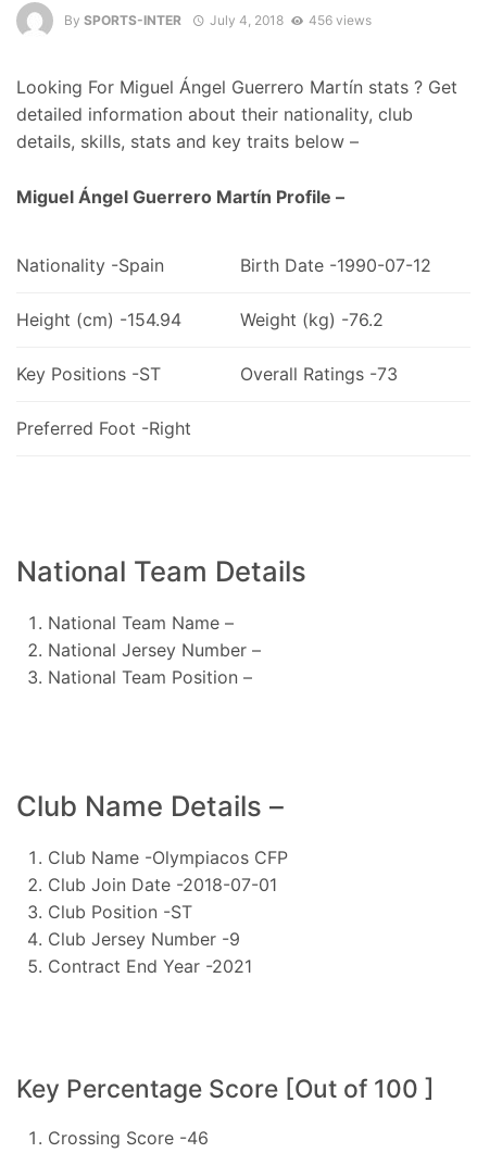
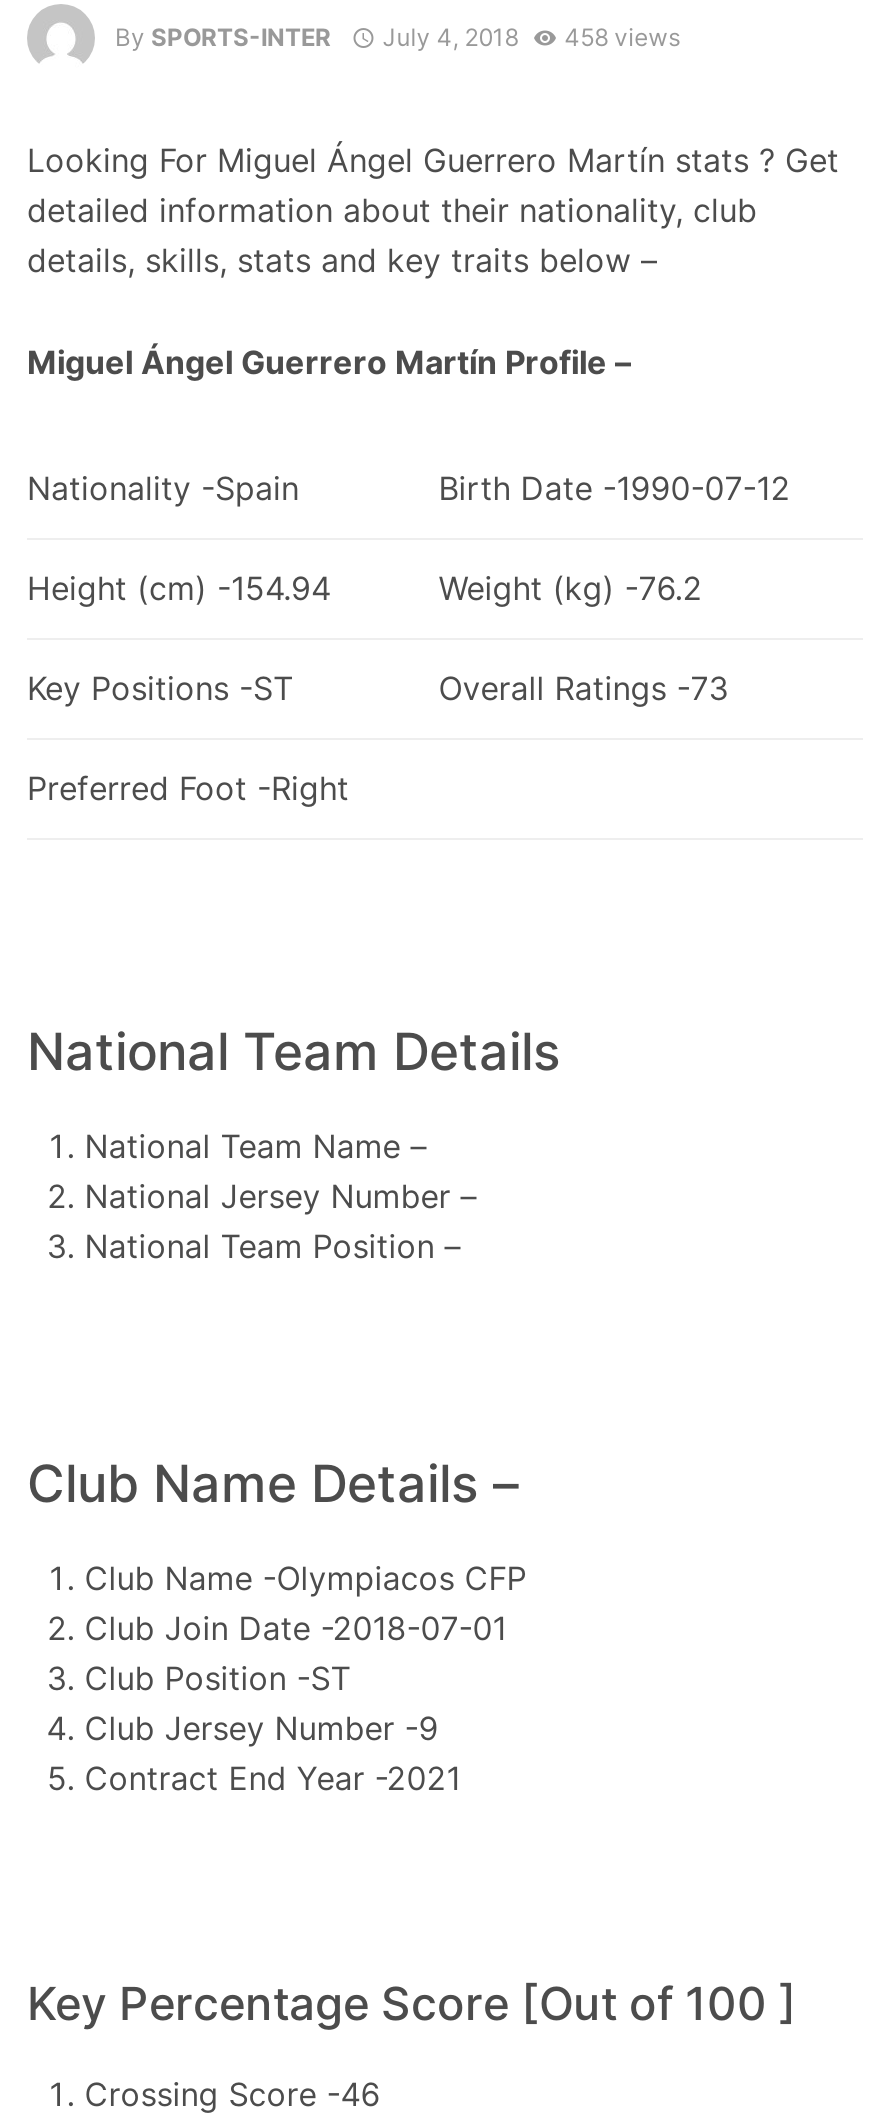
[64,12,371,28] By SPORTS-INTER July 4, 2018 456 views -> [115,21,680,51] By SPORTS-INTER July 4, 2018 458 views

